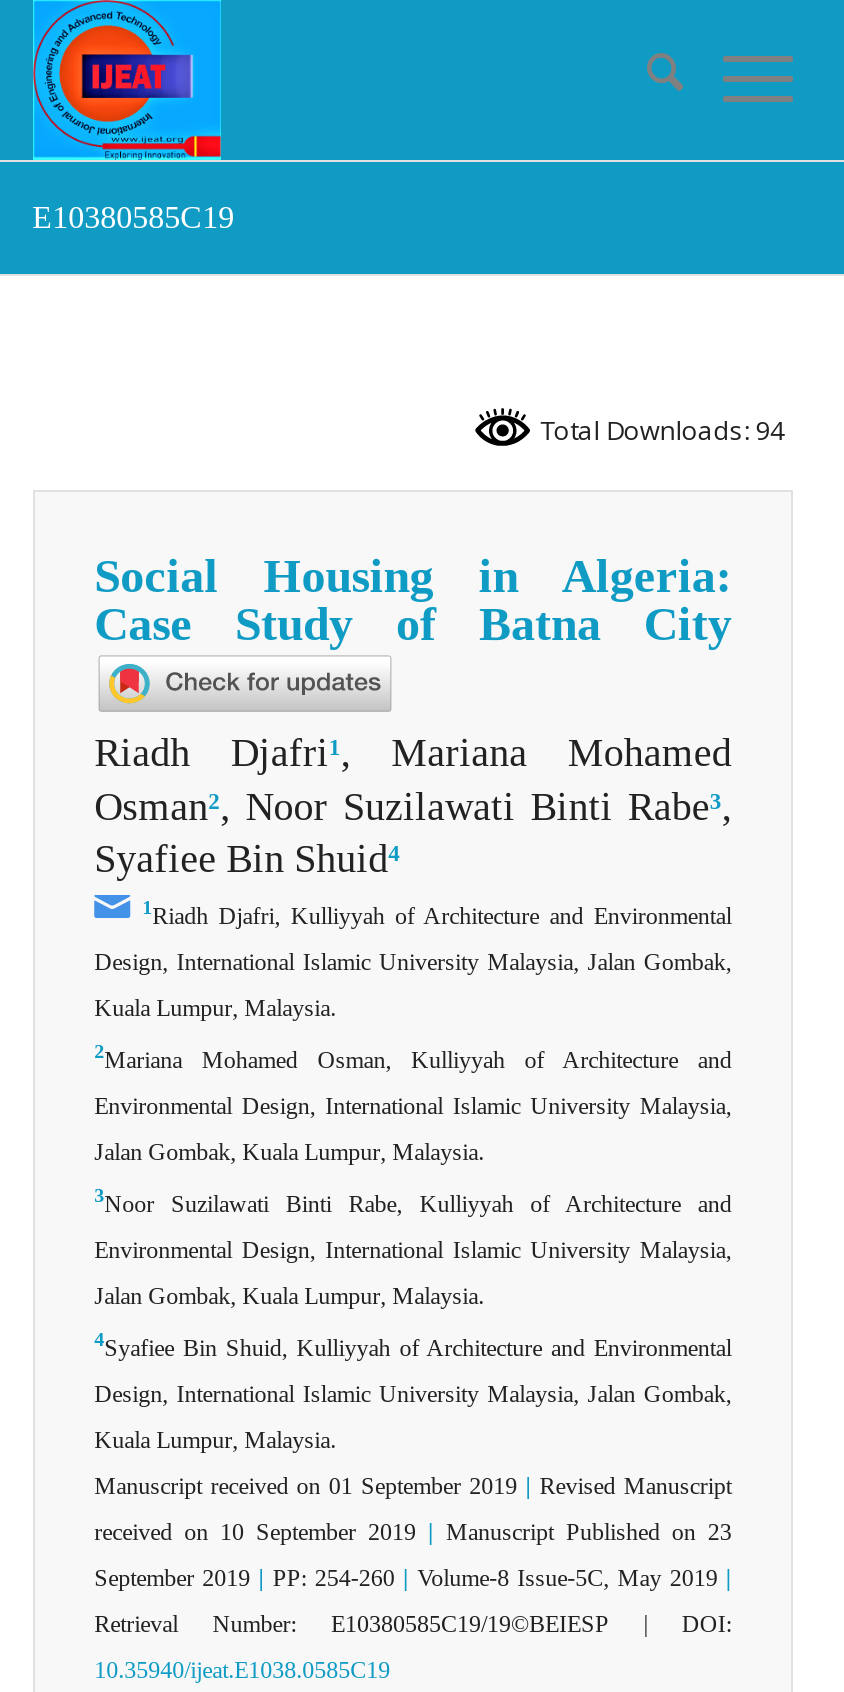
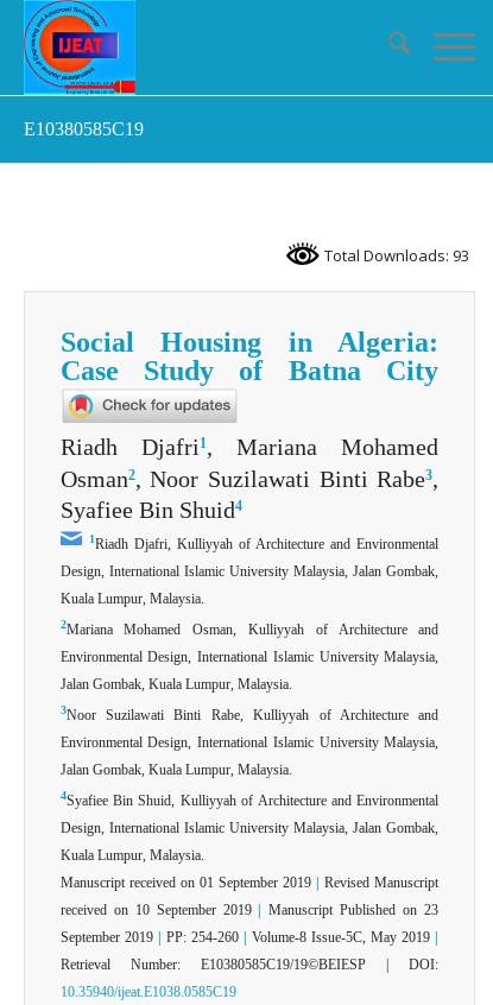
[534,412,784,448] Total Downloads: 94 -> [321,245,470,266] Total Downloads: 93

